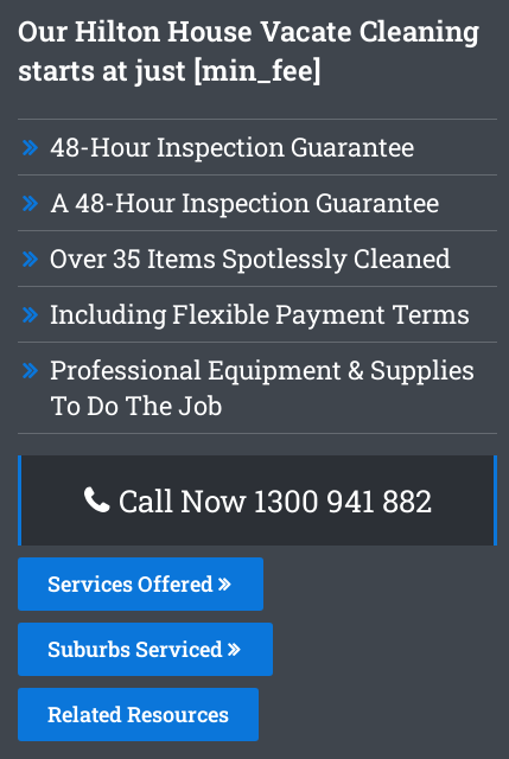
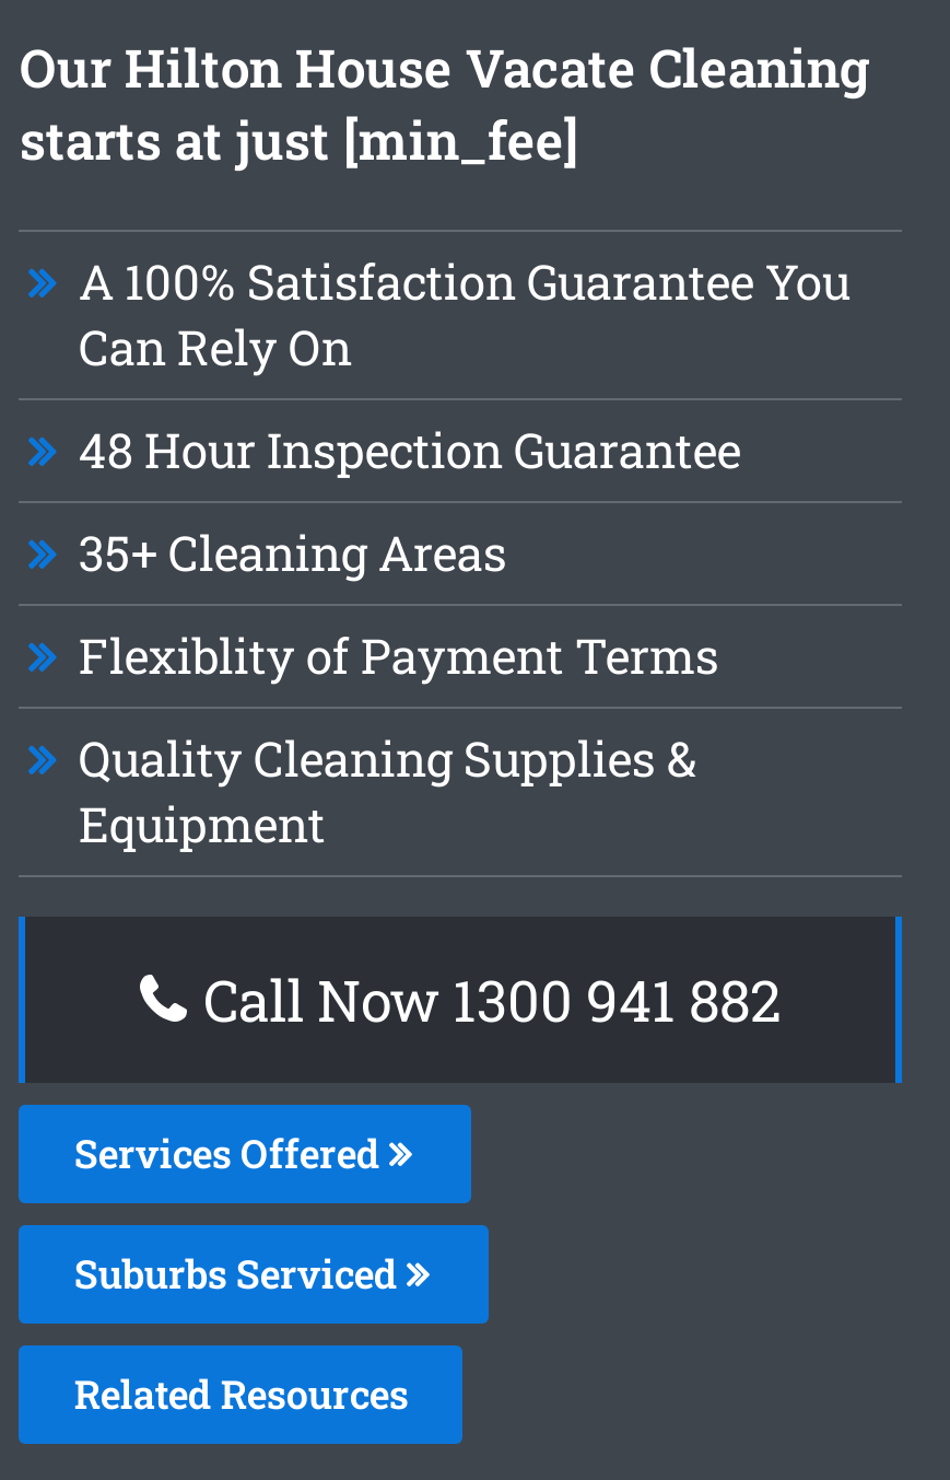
[50,129,415,164] 48-Hour Inspection Guarantee -> [78,249,850,378] A 100% Satisfaction Guarantee You | Can Rely On
[50,185,439,219] A 48-Hour Inspection Guarantee -> [78,418,741,481] 48 Hour Inspection Guarantee
[50,241,451,275] Over 35 Items Spotlessly Cleaned -> [78,521,507,584] 35+ Cleaning Areas
[50,296,470,331] Including Flexible Payment Terms -> [78,624,719,687] Flexiblity of Payment Terms
[50,352,475,422] Professional Equipment & Supplies | To Do The Job -> [78,726,697,855] Quality Cleaning Supplies & | Equipment

